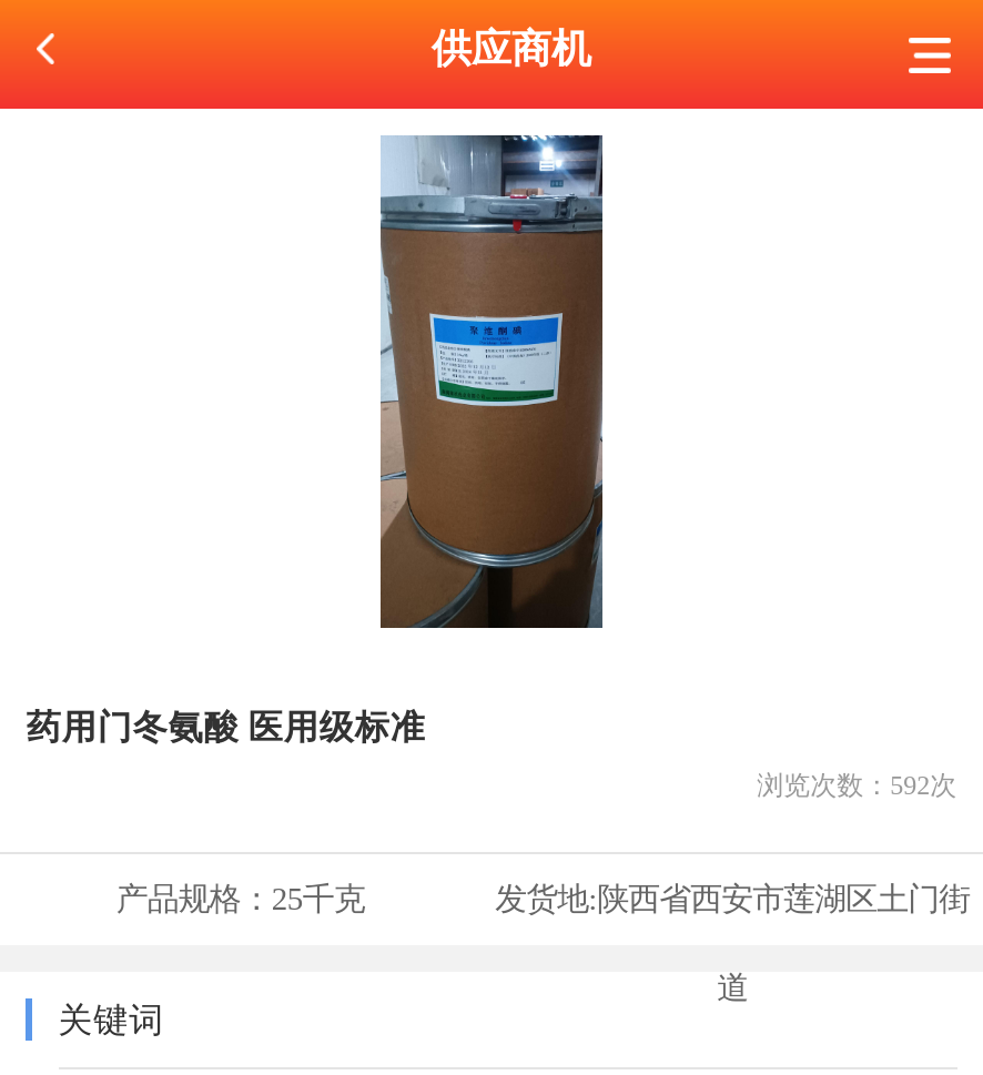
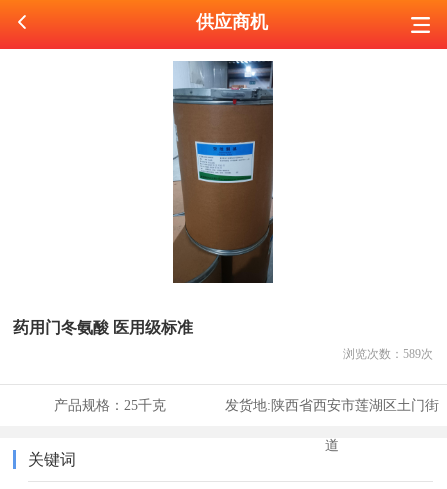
[757,769,957,800] 浏览次数：592次 -> [343,347,433,361] 浏览次数：589次

